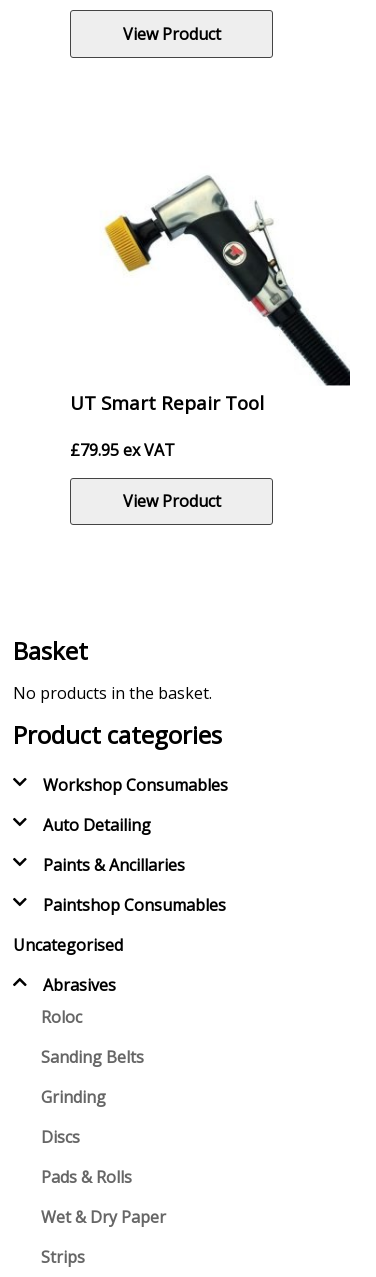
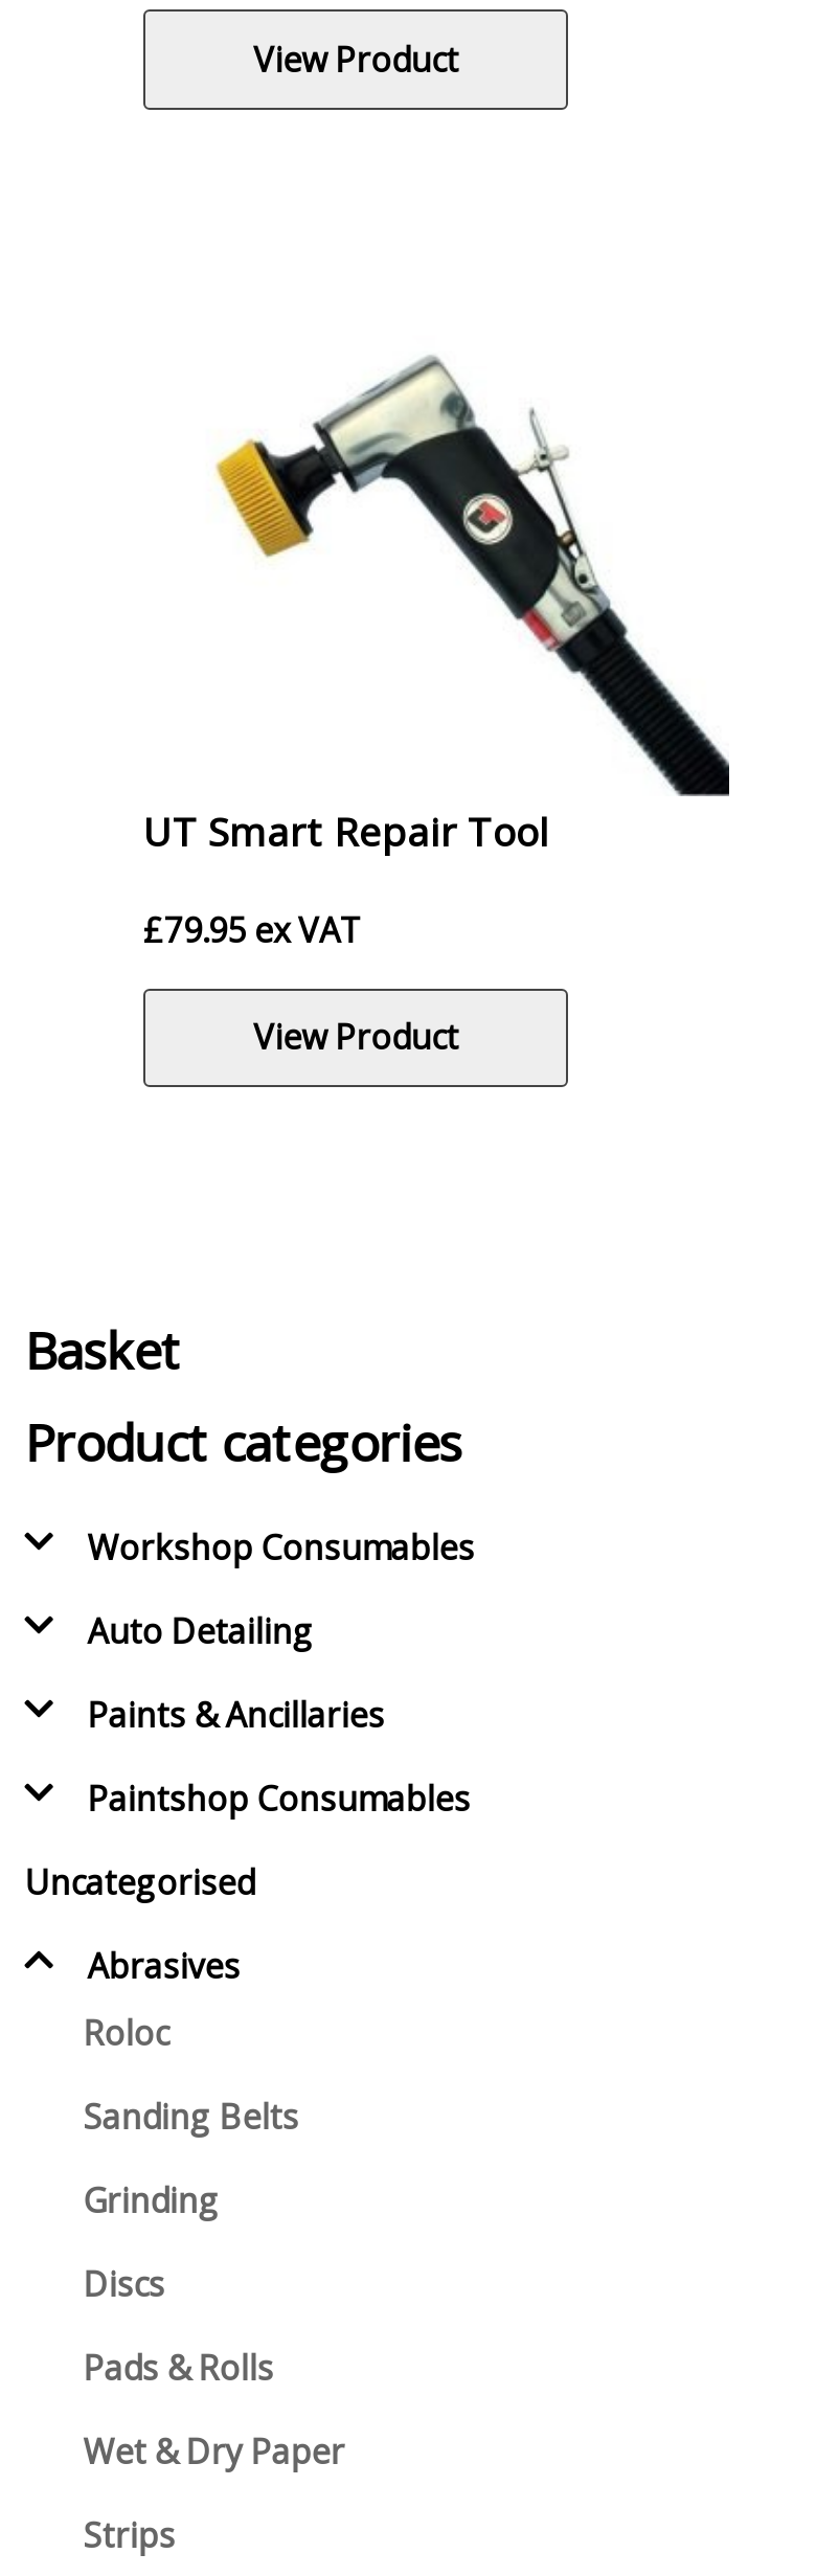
[13,682,212,704] No products in the basket. -> none

